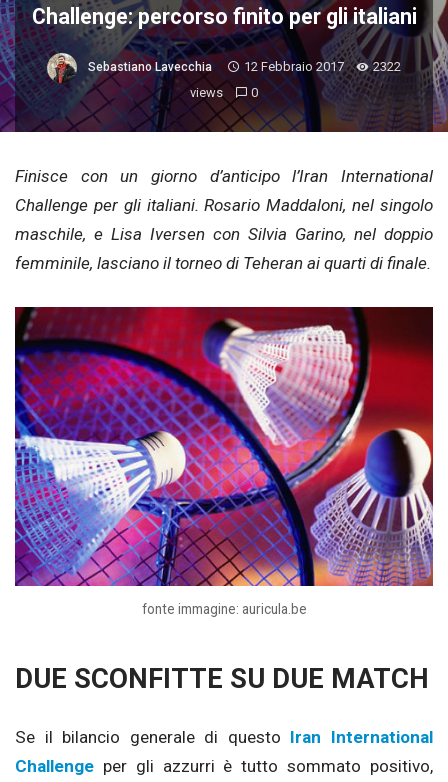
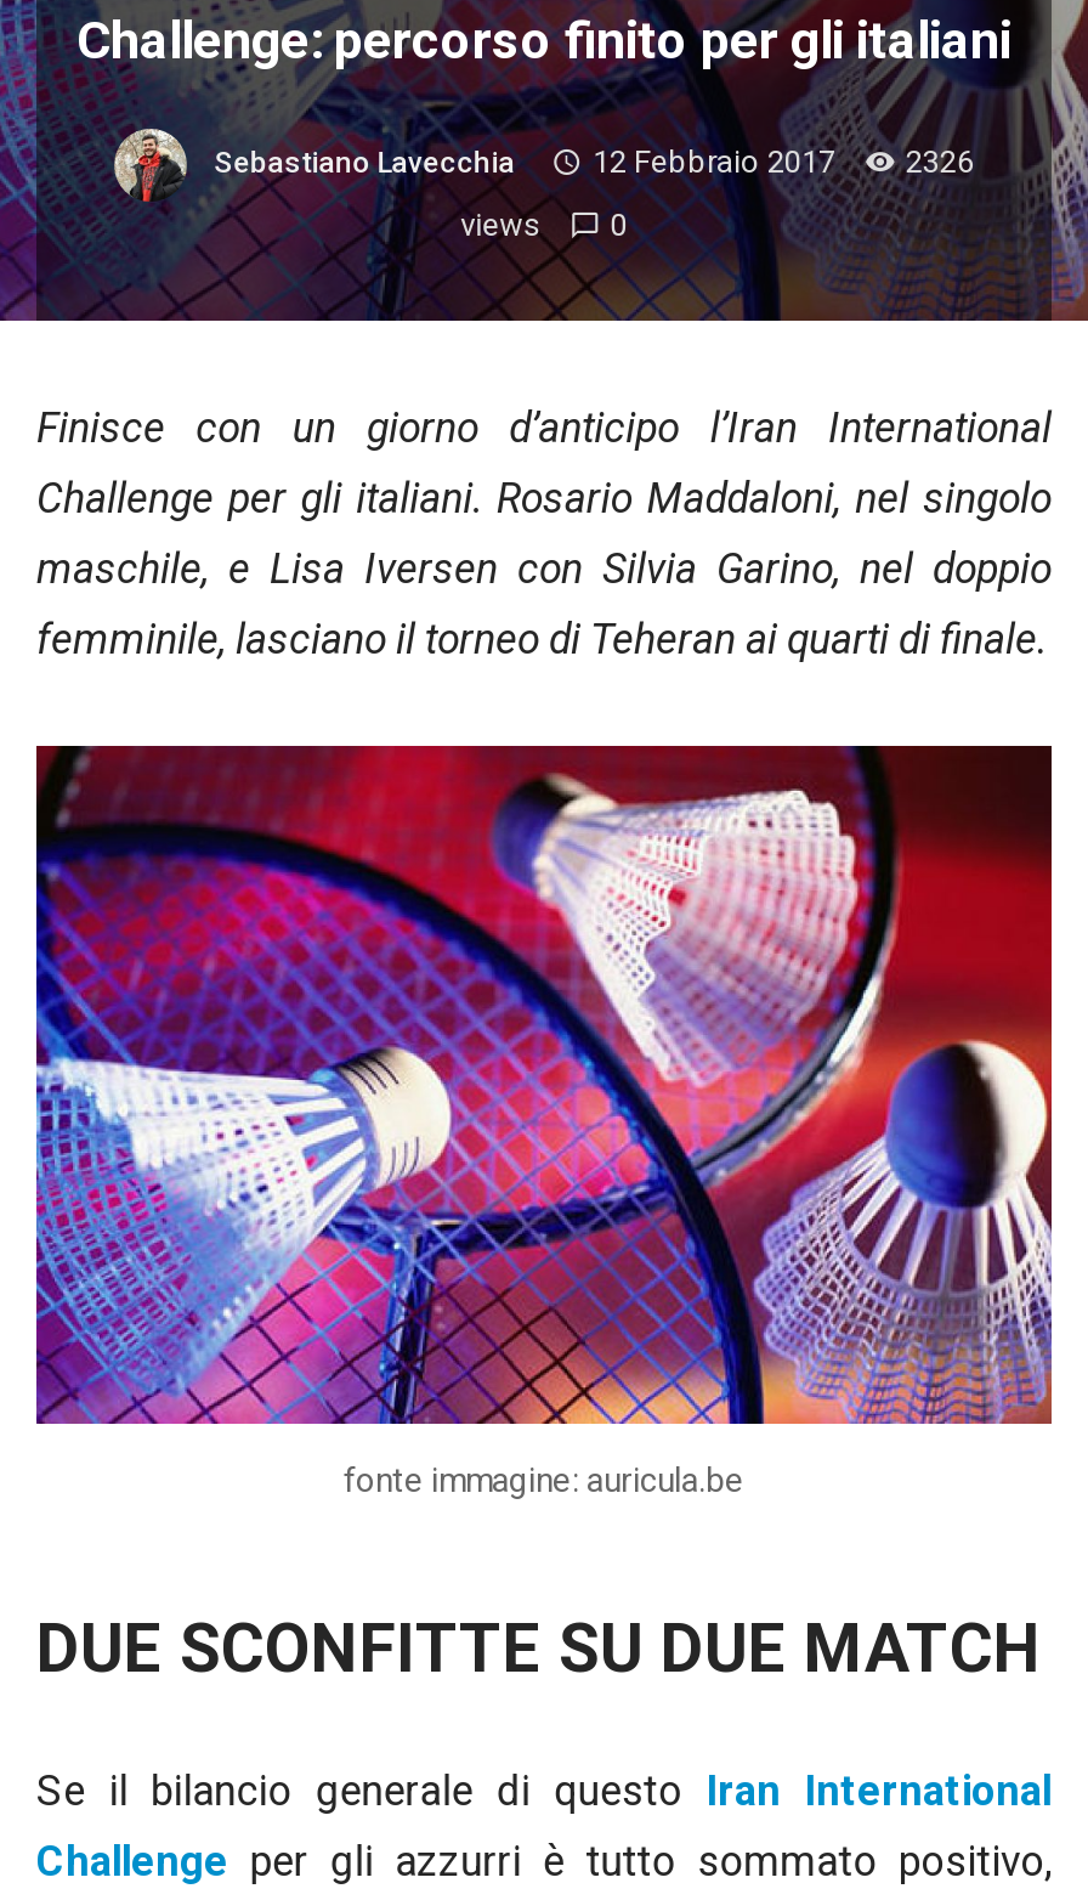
[244,59,401,74] 12 Febbraio 2017 2322 -> [593,144,973,181] 12 Febbraio 2017 2326

